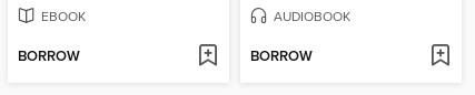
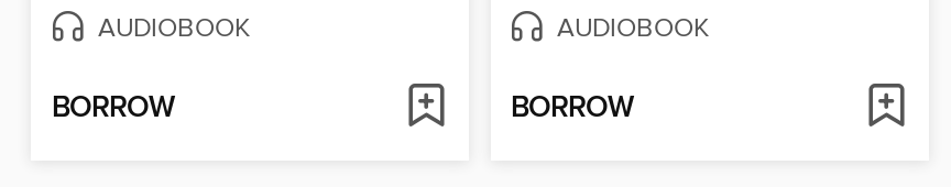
[42,8,86,25] EBOOK -> [98,12,250,45] AUDIOBOOK

